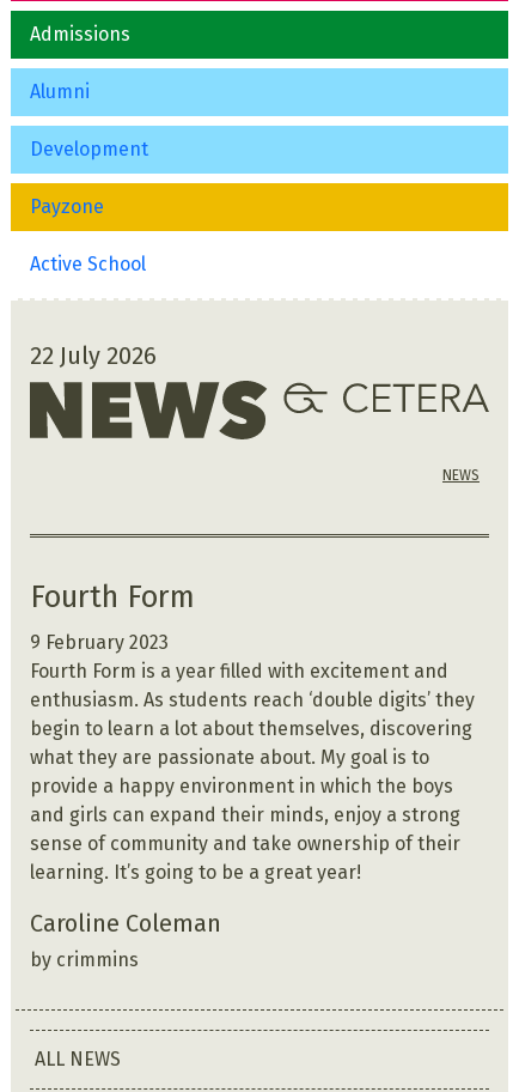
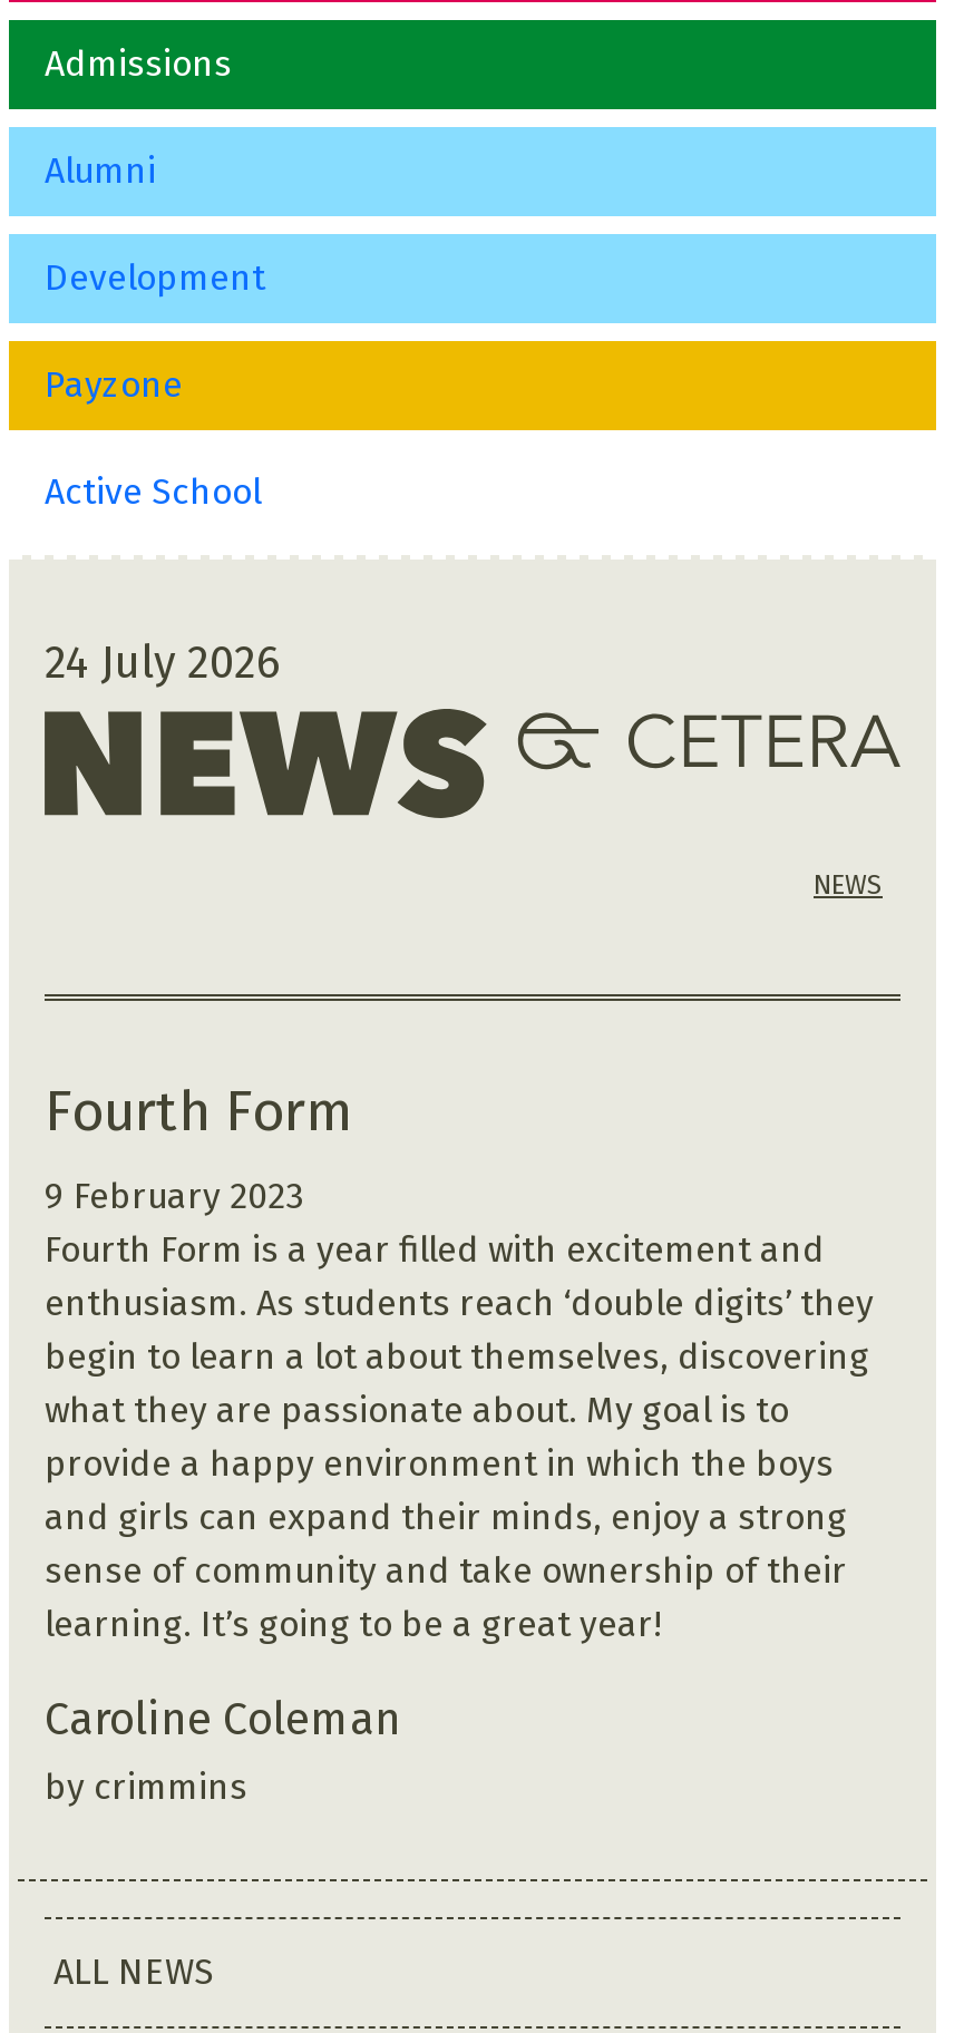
[30,341,157,370] 22 July 2026 -> [45,634,281,688] 24 July 2026

